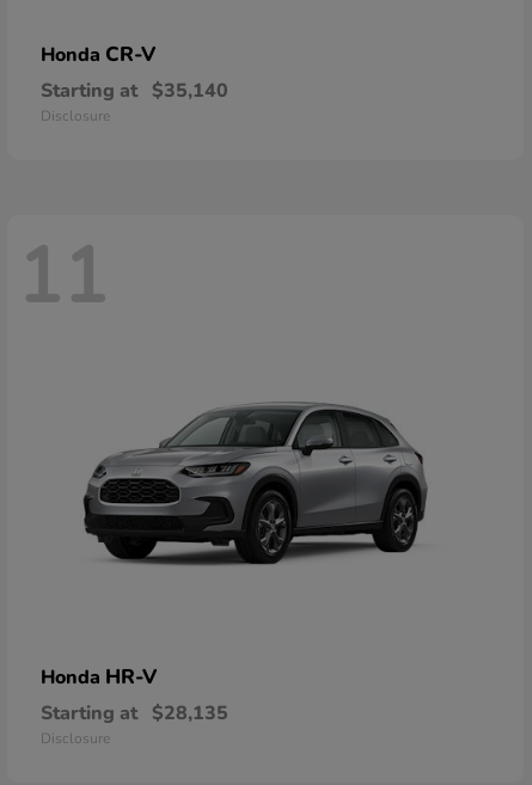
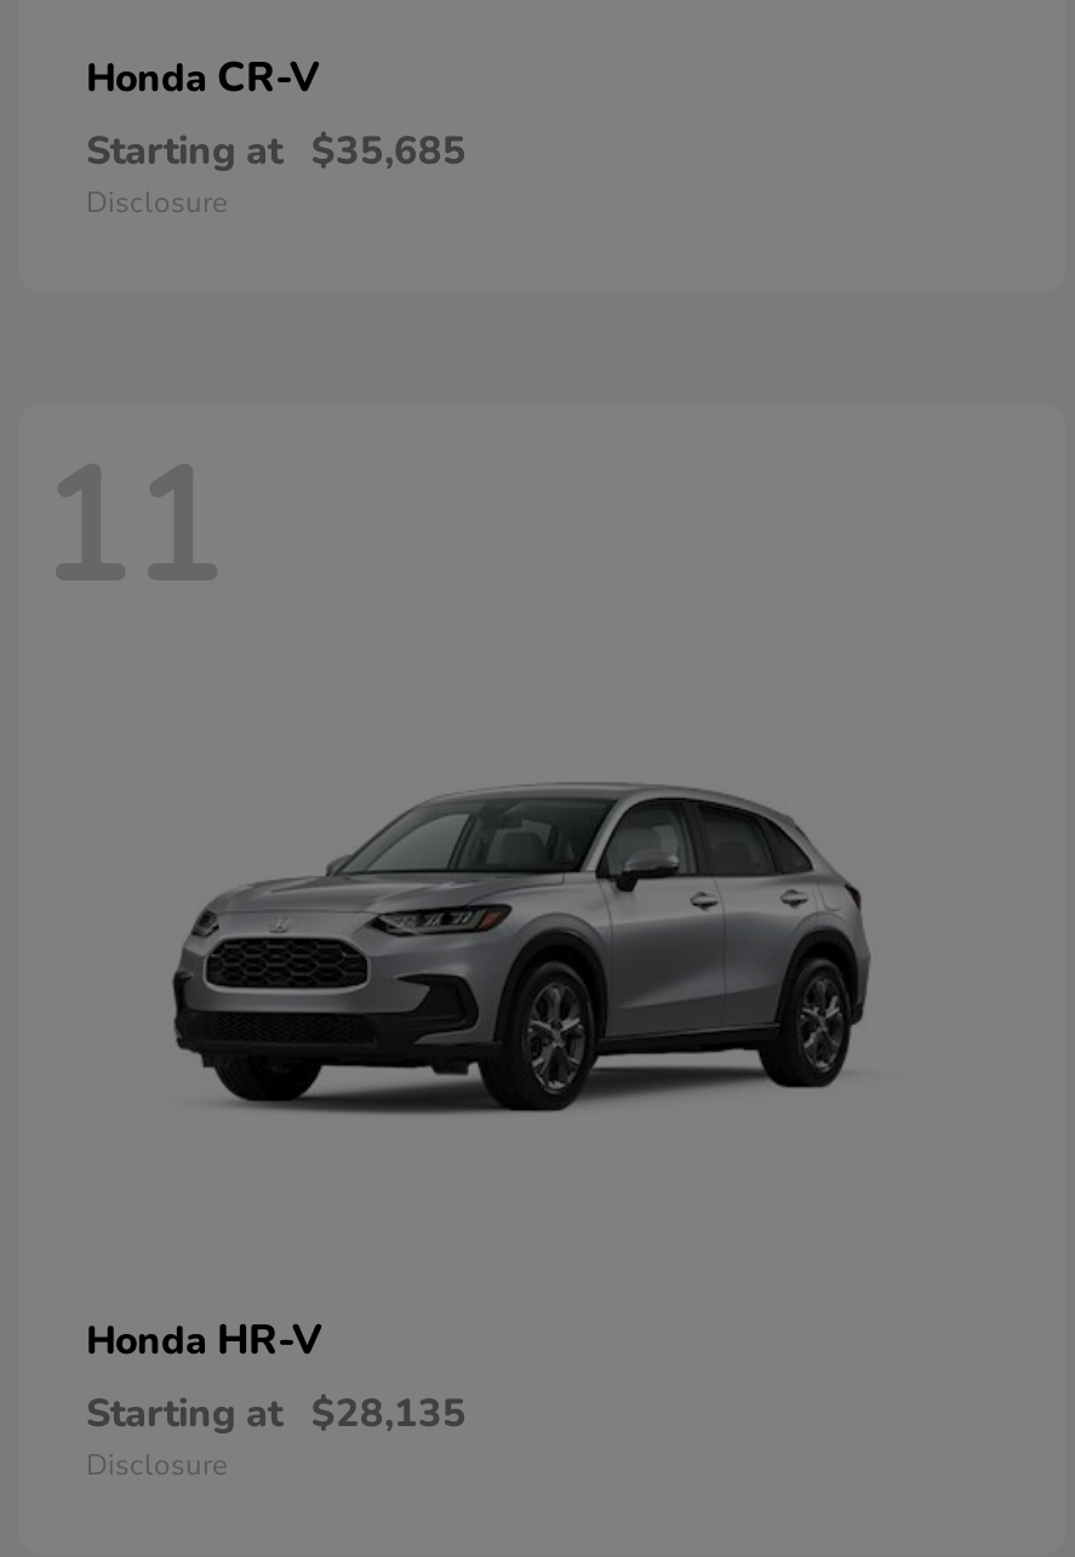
[41,78,228,104] Starting at $35,140 -> [86,125,467,178] Starting at $35,685

